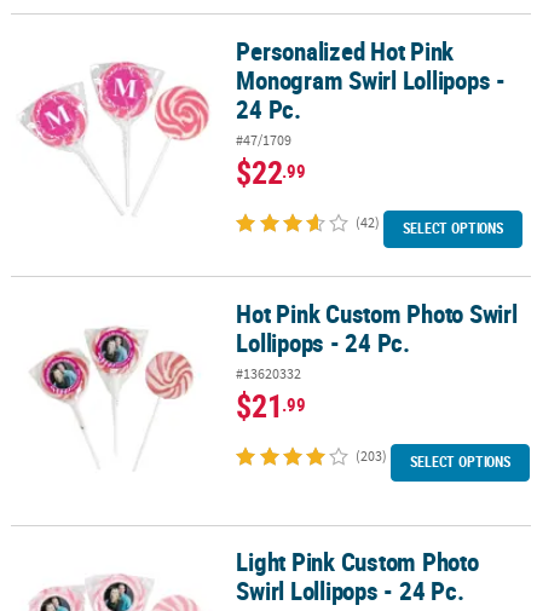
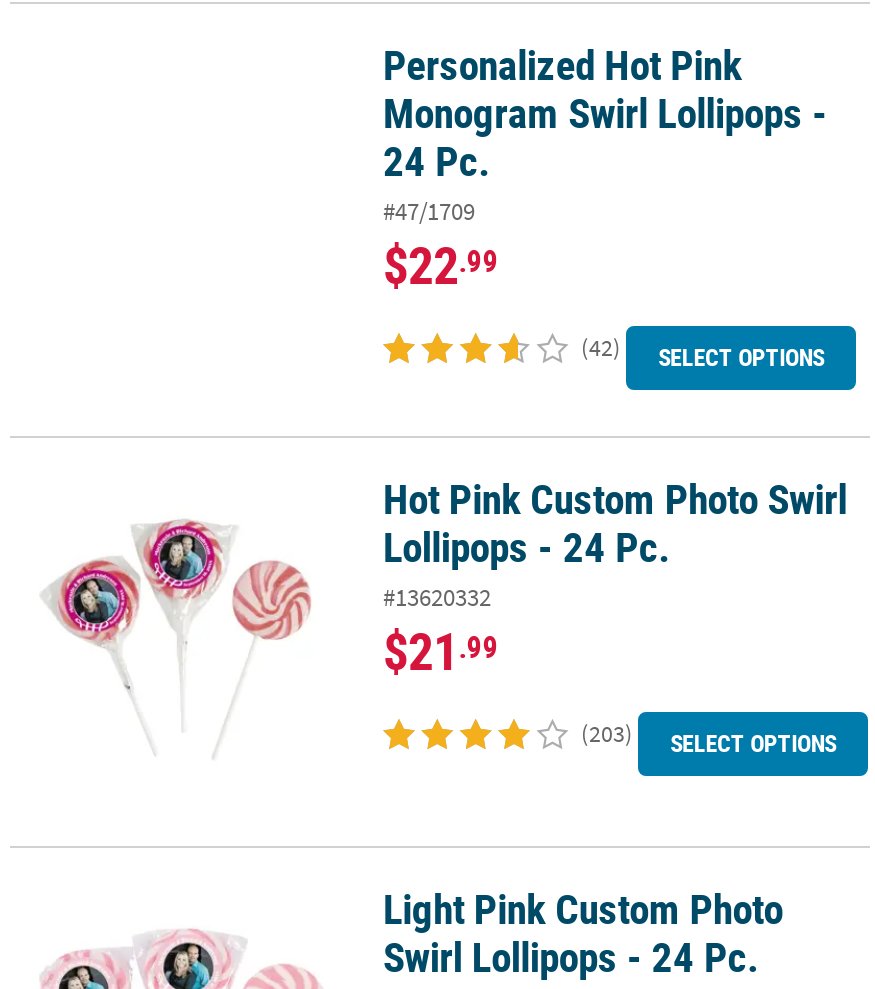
[21,65,209,150] [image] -> none

